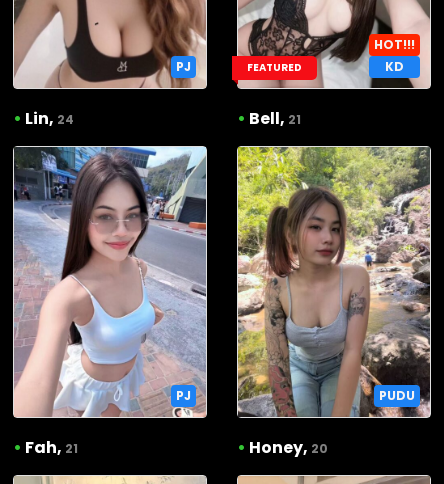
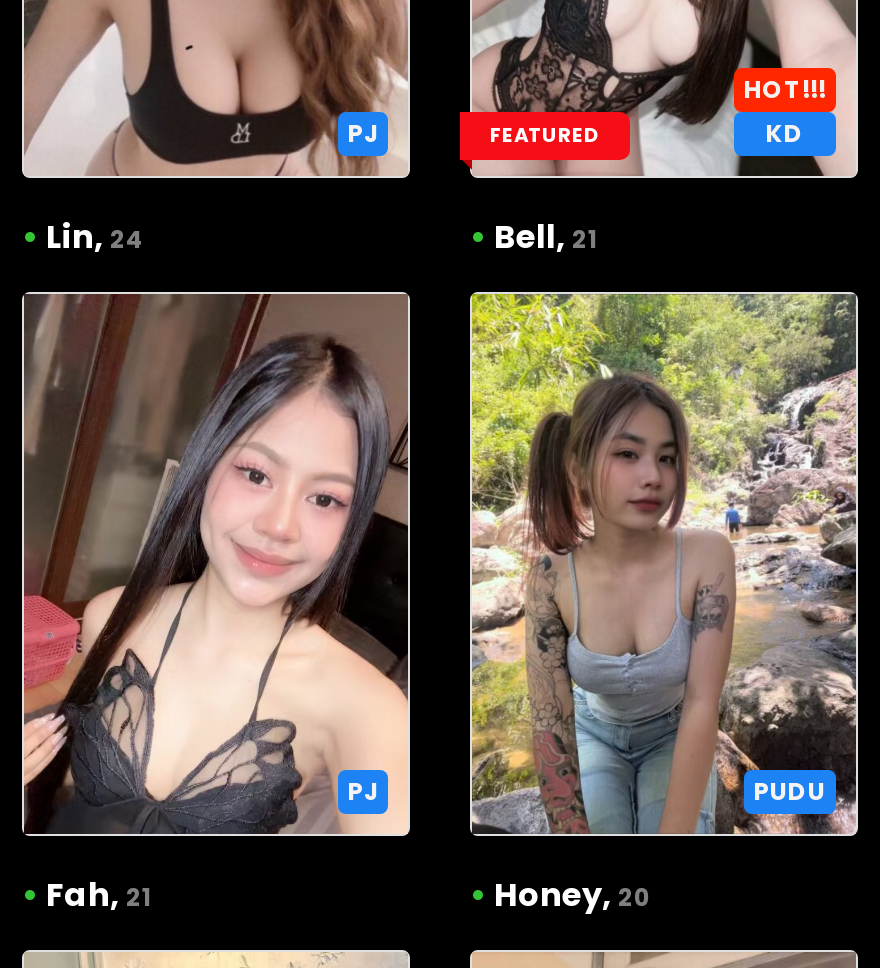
[13,146,207,418] [image] -> [22,292,410,836] [image]

